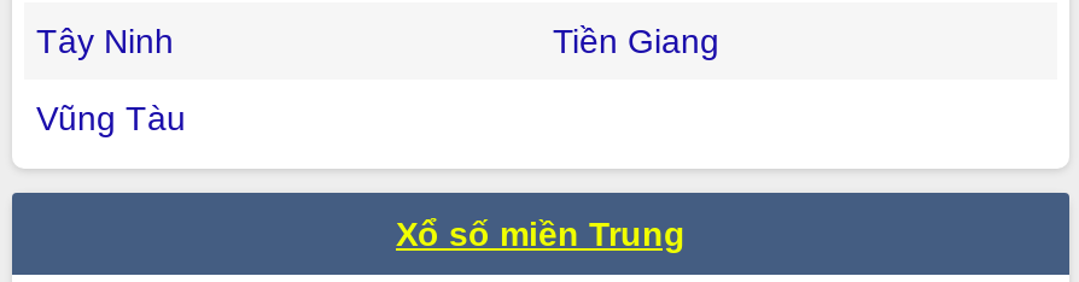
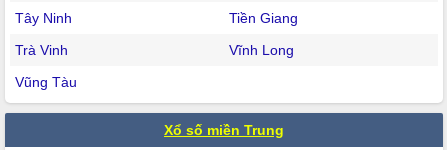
none -> [15,42,294,58] Trà Vinh | Vĩnh Long

